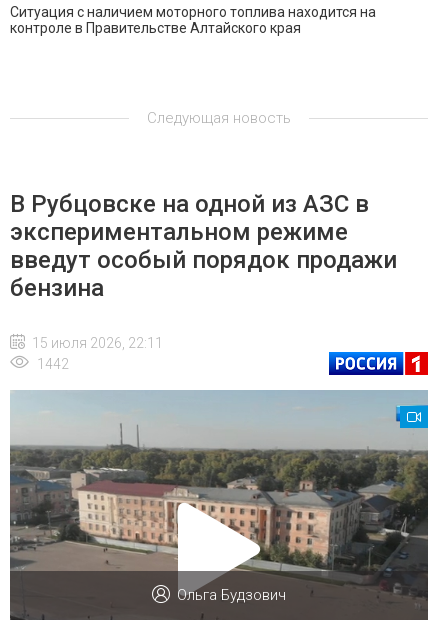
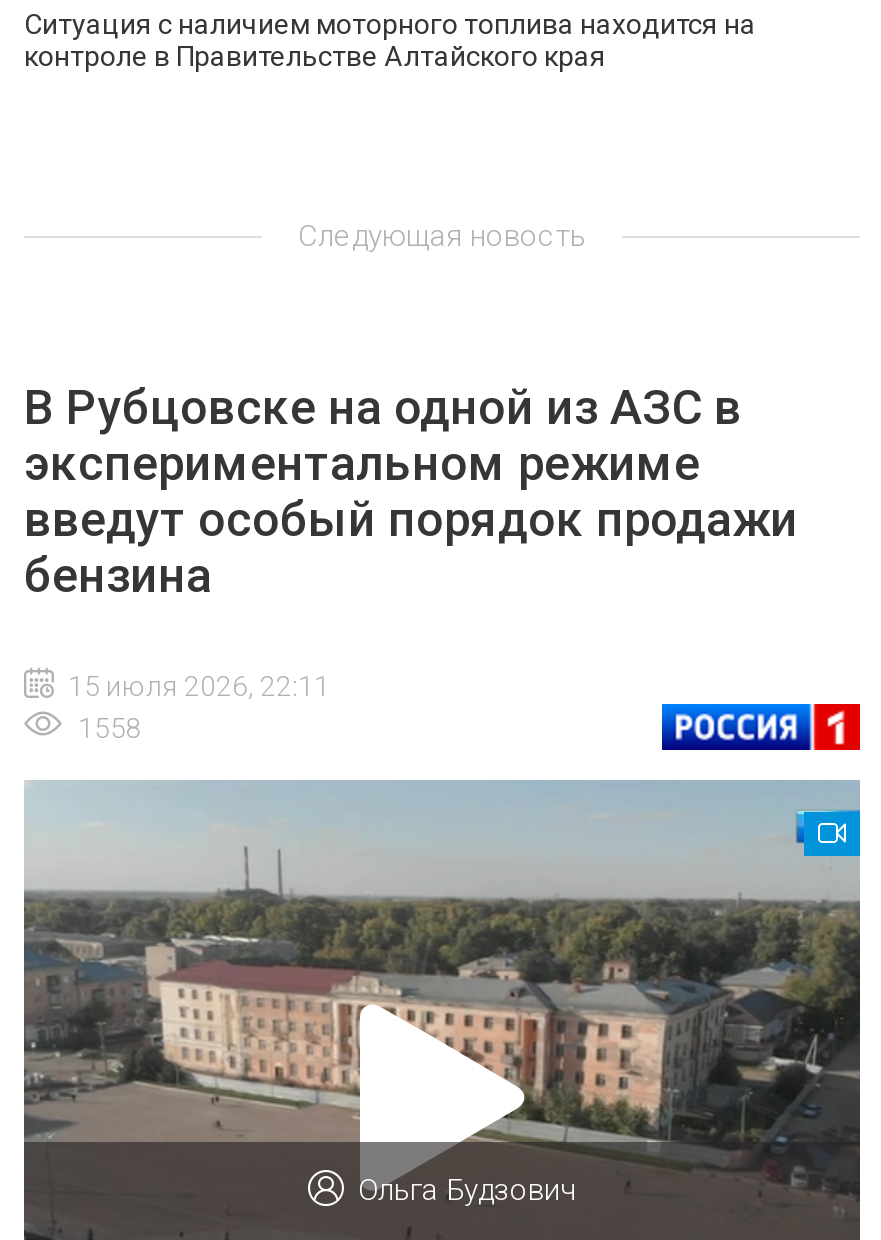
[34,356,69,372] 1442 -> [72,713,142,745] 1558

